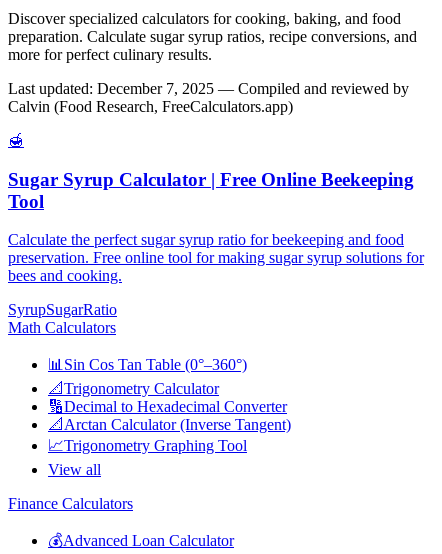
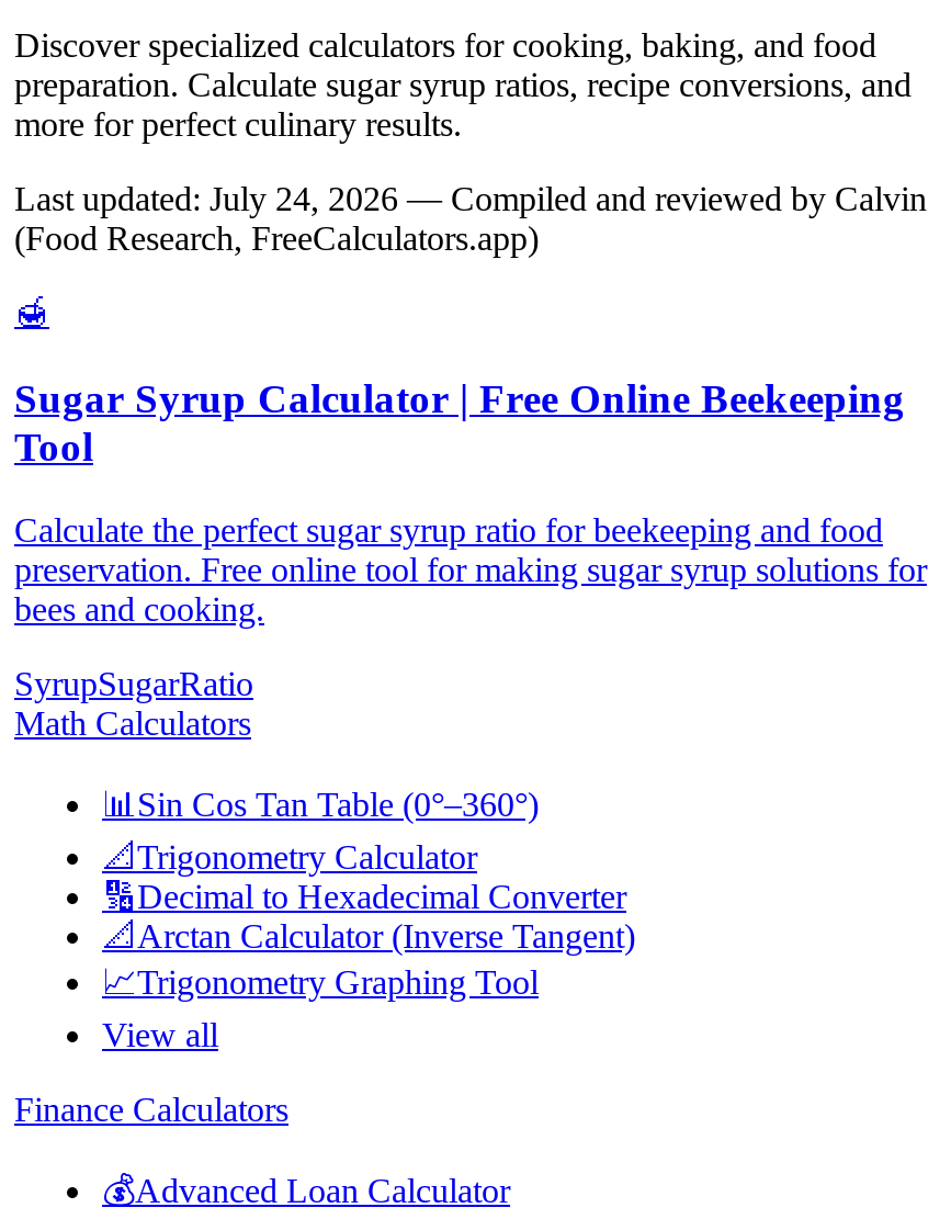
[8,80,409,115] Last updated: December 7, 2025 — Compiled and reviewed by | Calvin (Food Research, FreeCalculators.app) -> [14,180,927,257] Last updated: July 24, 2026 — Compiled and reviewed by Calvin | (Food Research, FreeCalculators.app)

